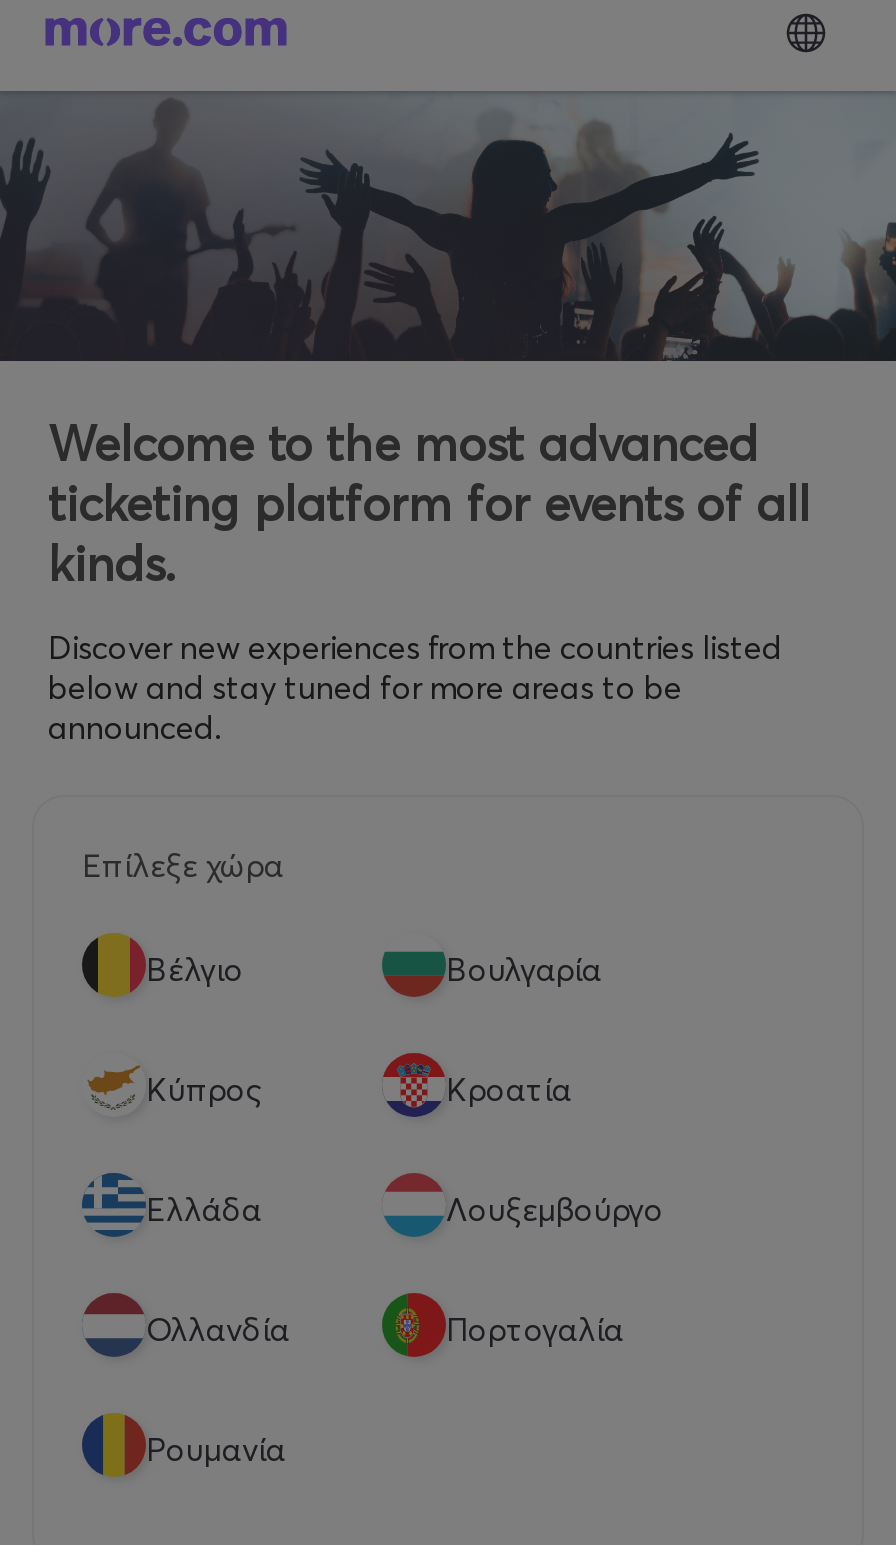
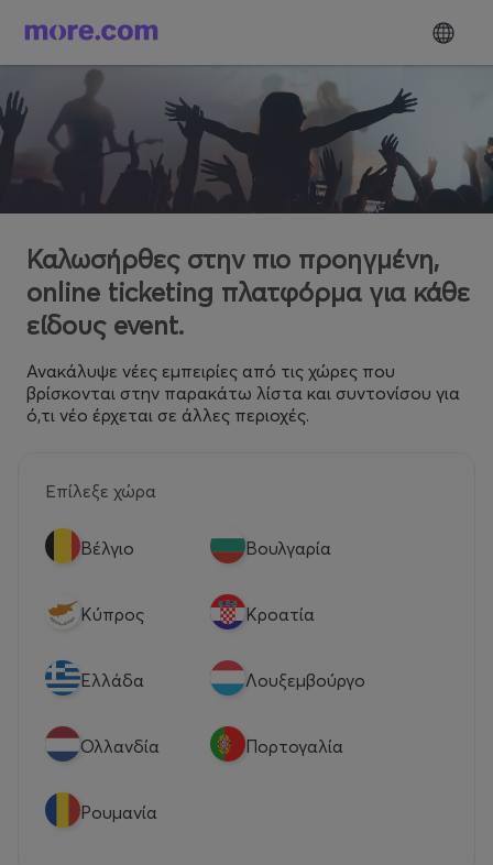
[48,414,810,592] Welcome to the most advanced | ticketing platform for events of all | kinds. -> [26,243,470,341] Καλωσήρθες στην πιο προηγμένη, | online ticketing πλατφόρμα για κάθε | είδους event.
[48,626,782,746] Discover new experiences from the countries listed | below and stay tuned for more areas to be | announced. -> [26,359,460,425] Ανακάλυψε νέες εμπειρίες από τις χώρες που | βρίσκονται στην παρακάτω λίστα και συντονίσου για | ό,τι νέο έρχεται σε άλλες περιοχές.

